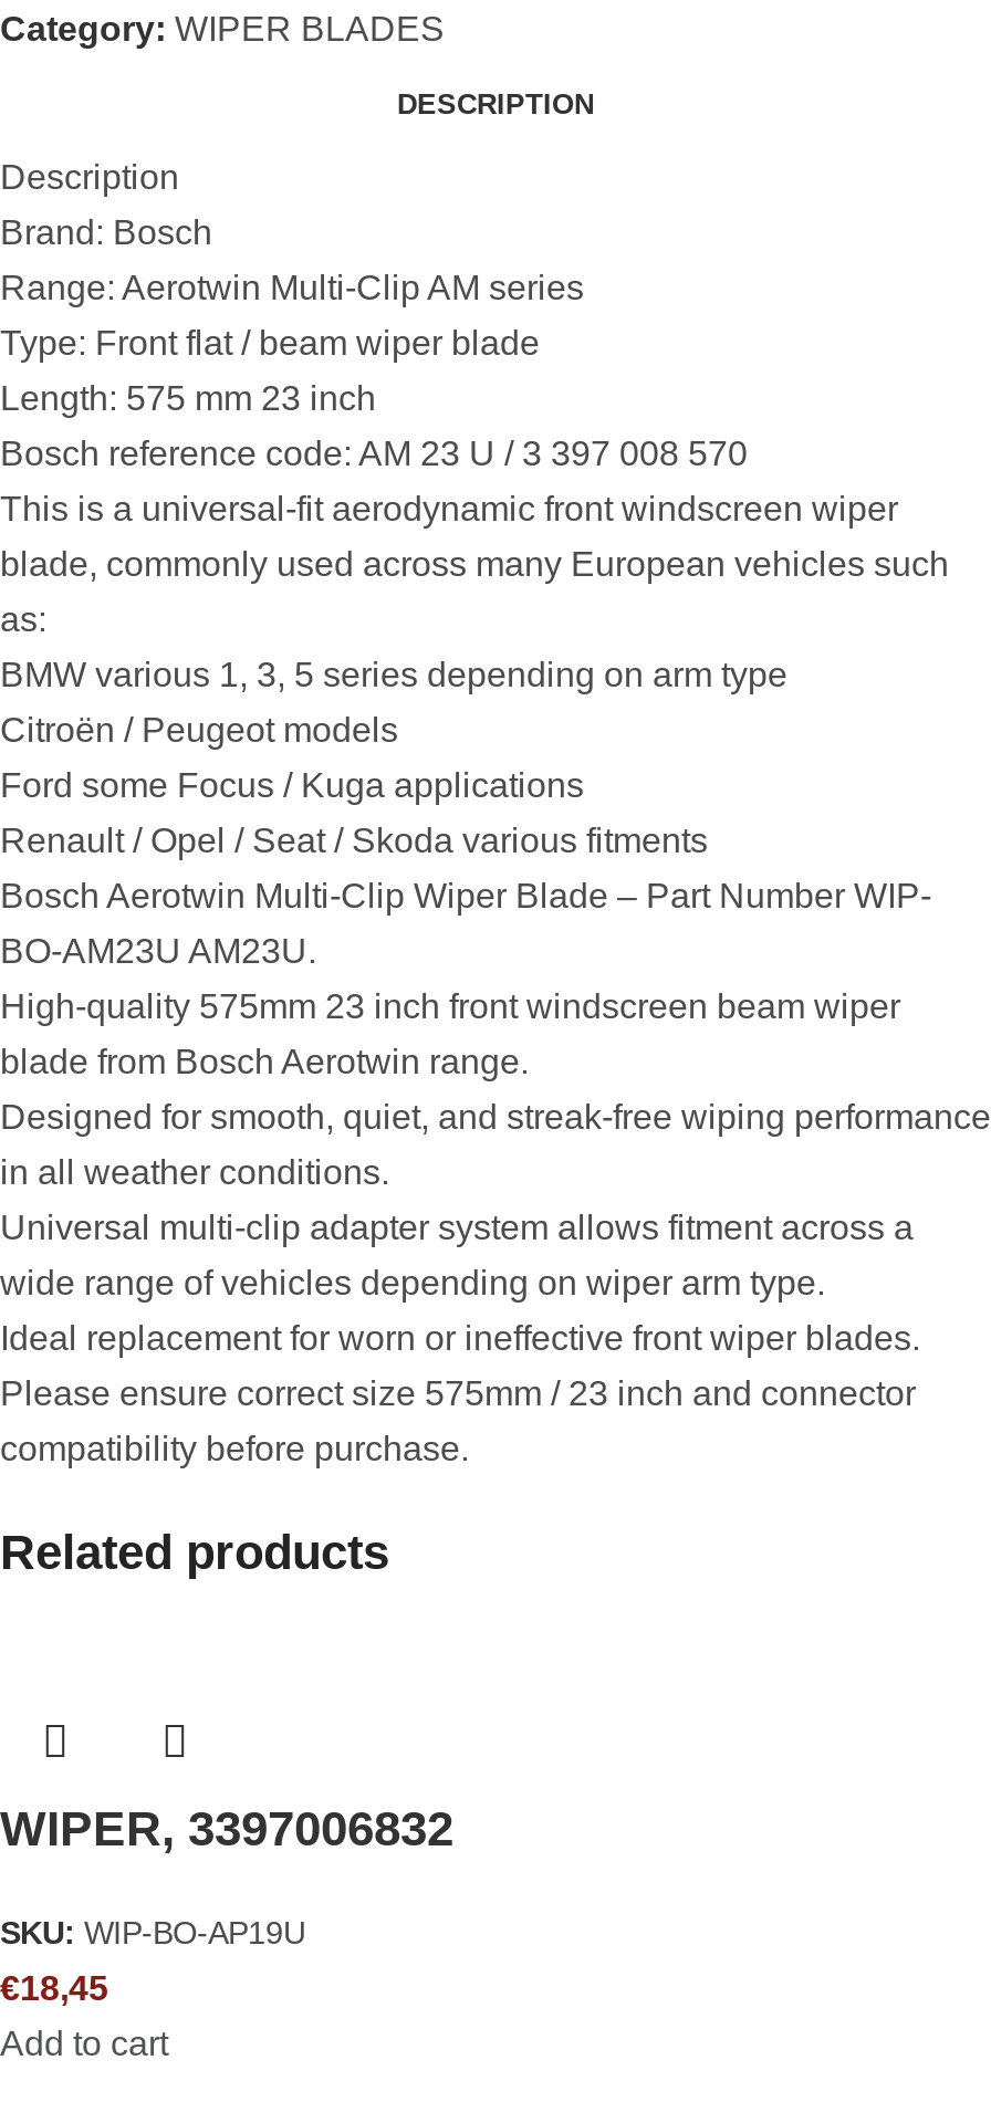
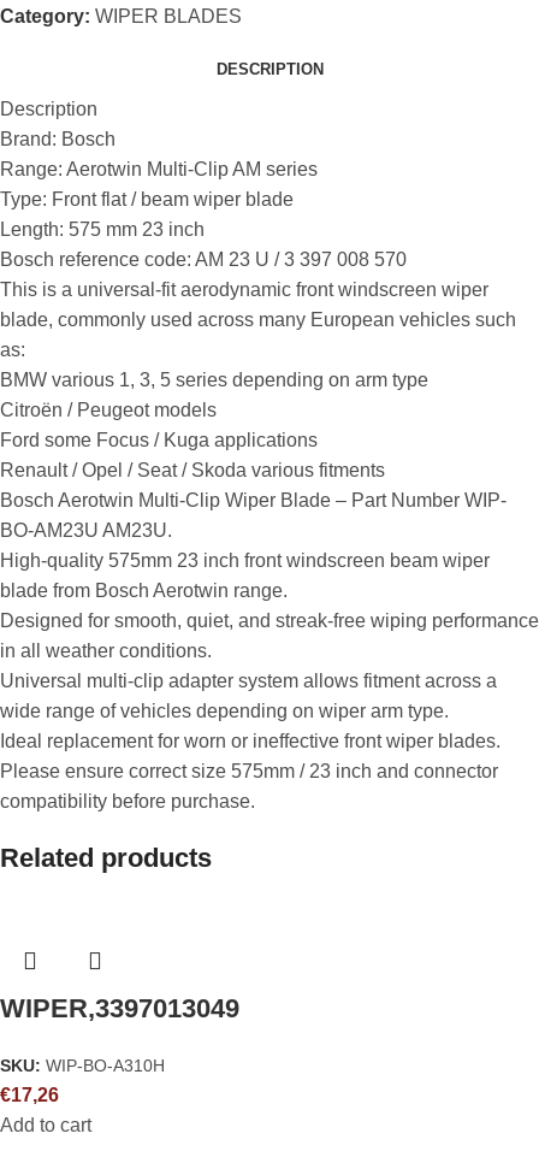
[0,1802,453,1857] WIPER, 3397006832 -> [0,994,239,1024] WIPER,3397013049
[0,1916,305,1952] SKU: WIP-BO-AP19U -> [0,1056,165,1075] SKU: WIP-BO-A310H
[0,1969,108,2007] €18,45 -> [0,1085,59,1105] €17,26

